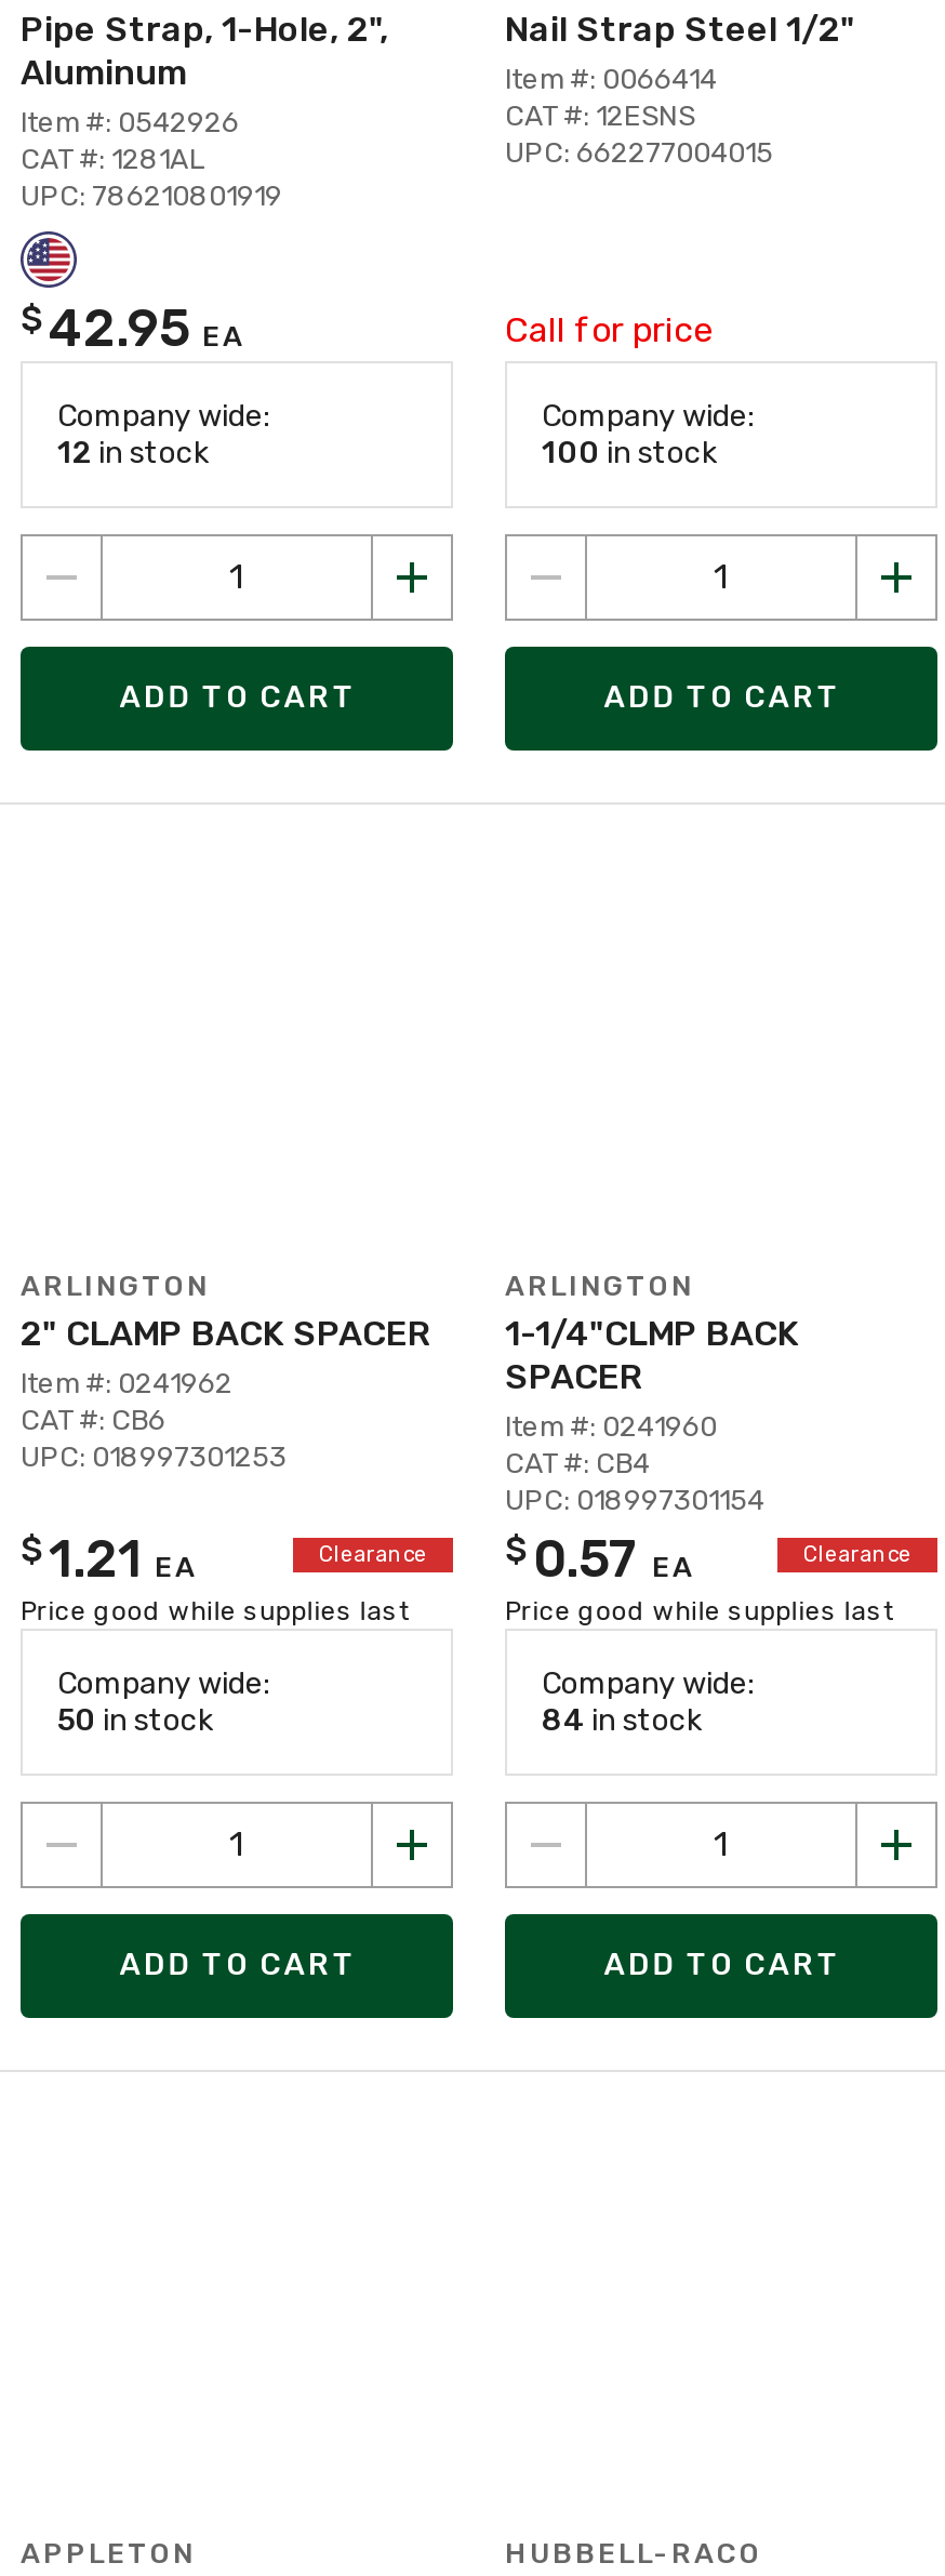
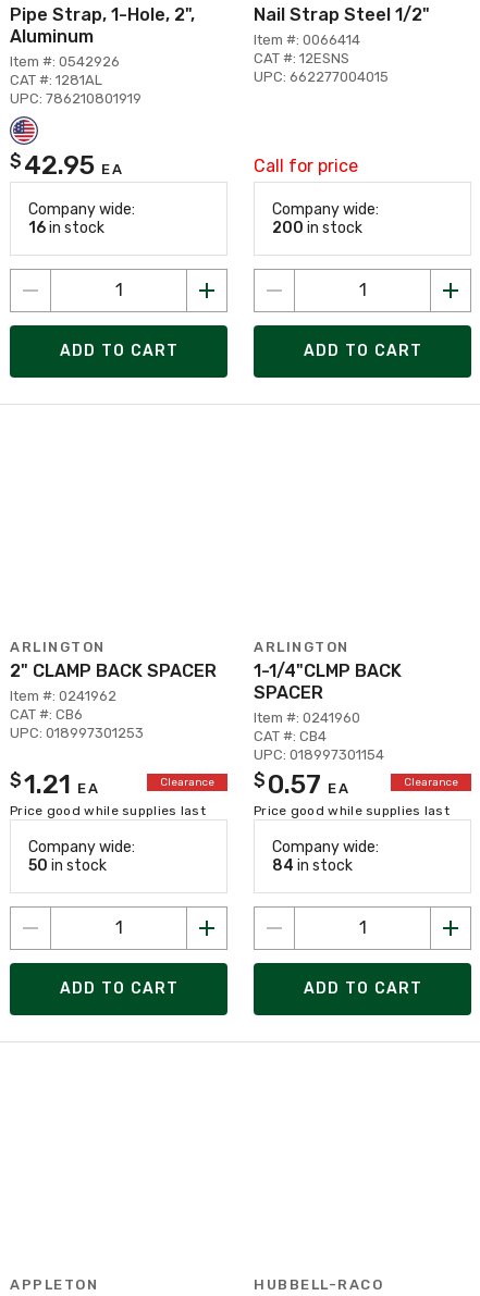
[57,434,209,471] 12 in stock -> [28,219,104,237] 16 in stock
[542,434,717,471] 100 in stock -> [272,219,362,237] 200 in stock

